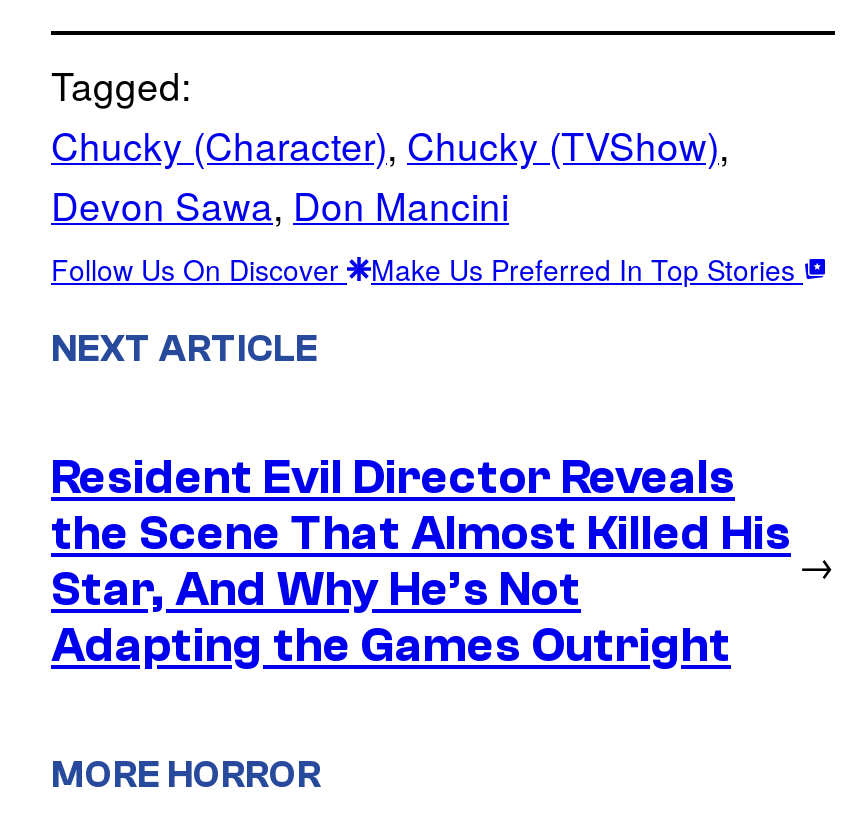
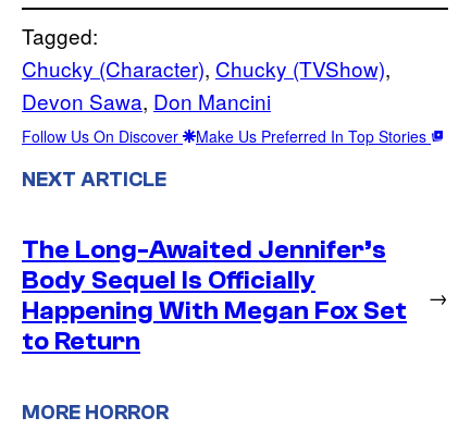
[51,450,791,672] Resident Evil Director Reveals | the Scene That Almost Killed His | Star, And Why He’s Not | Adapting the Games Outright -> [22,235,407,356] The Long-Awaited Jennifer’s | Body Sequel Is Officially | Happening With Megan Fox Set | to Return

